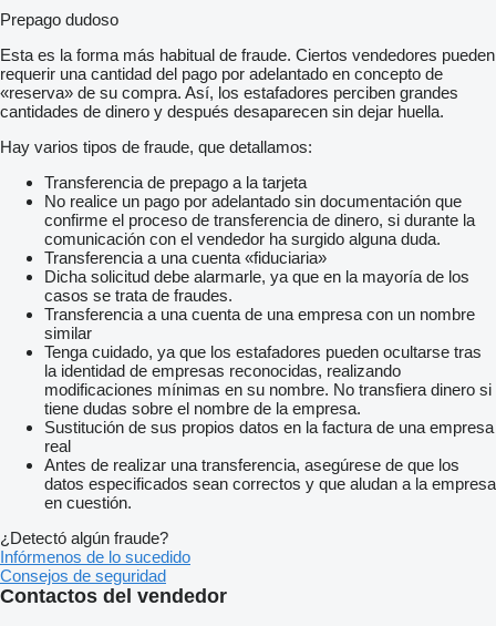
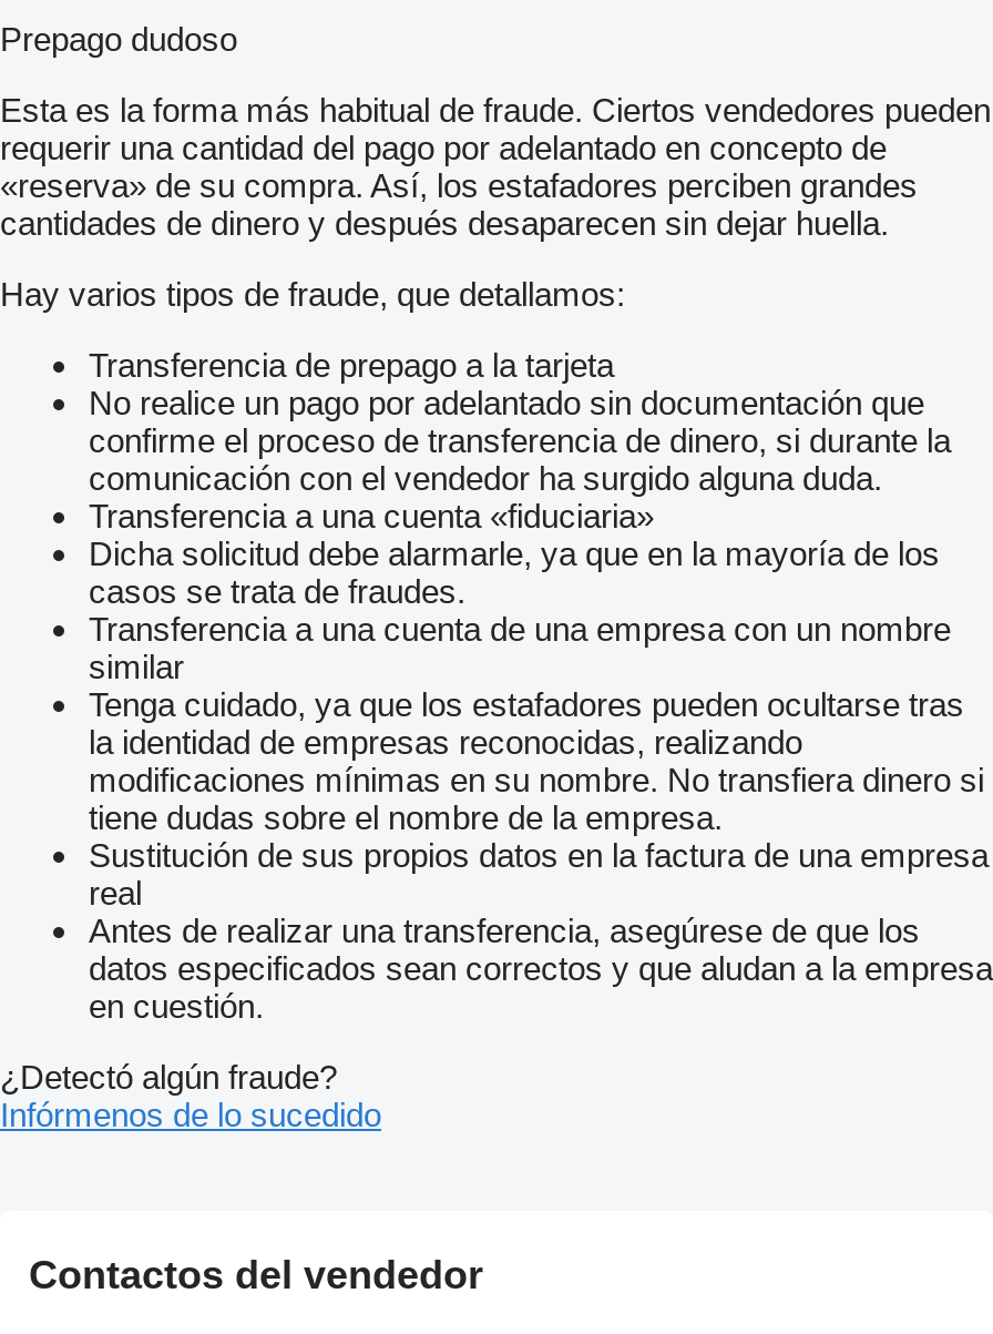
[0,567,166,585] Consejos de seguridad -> none

